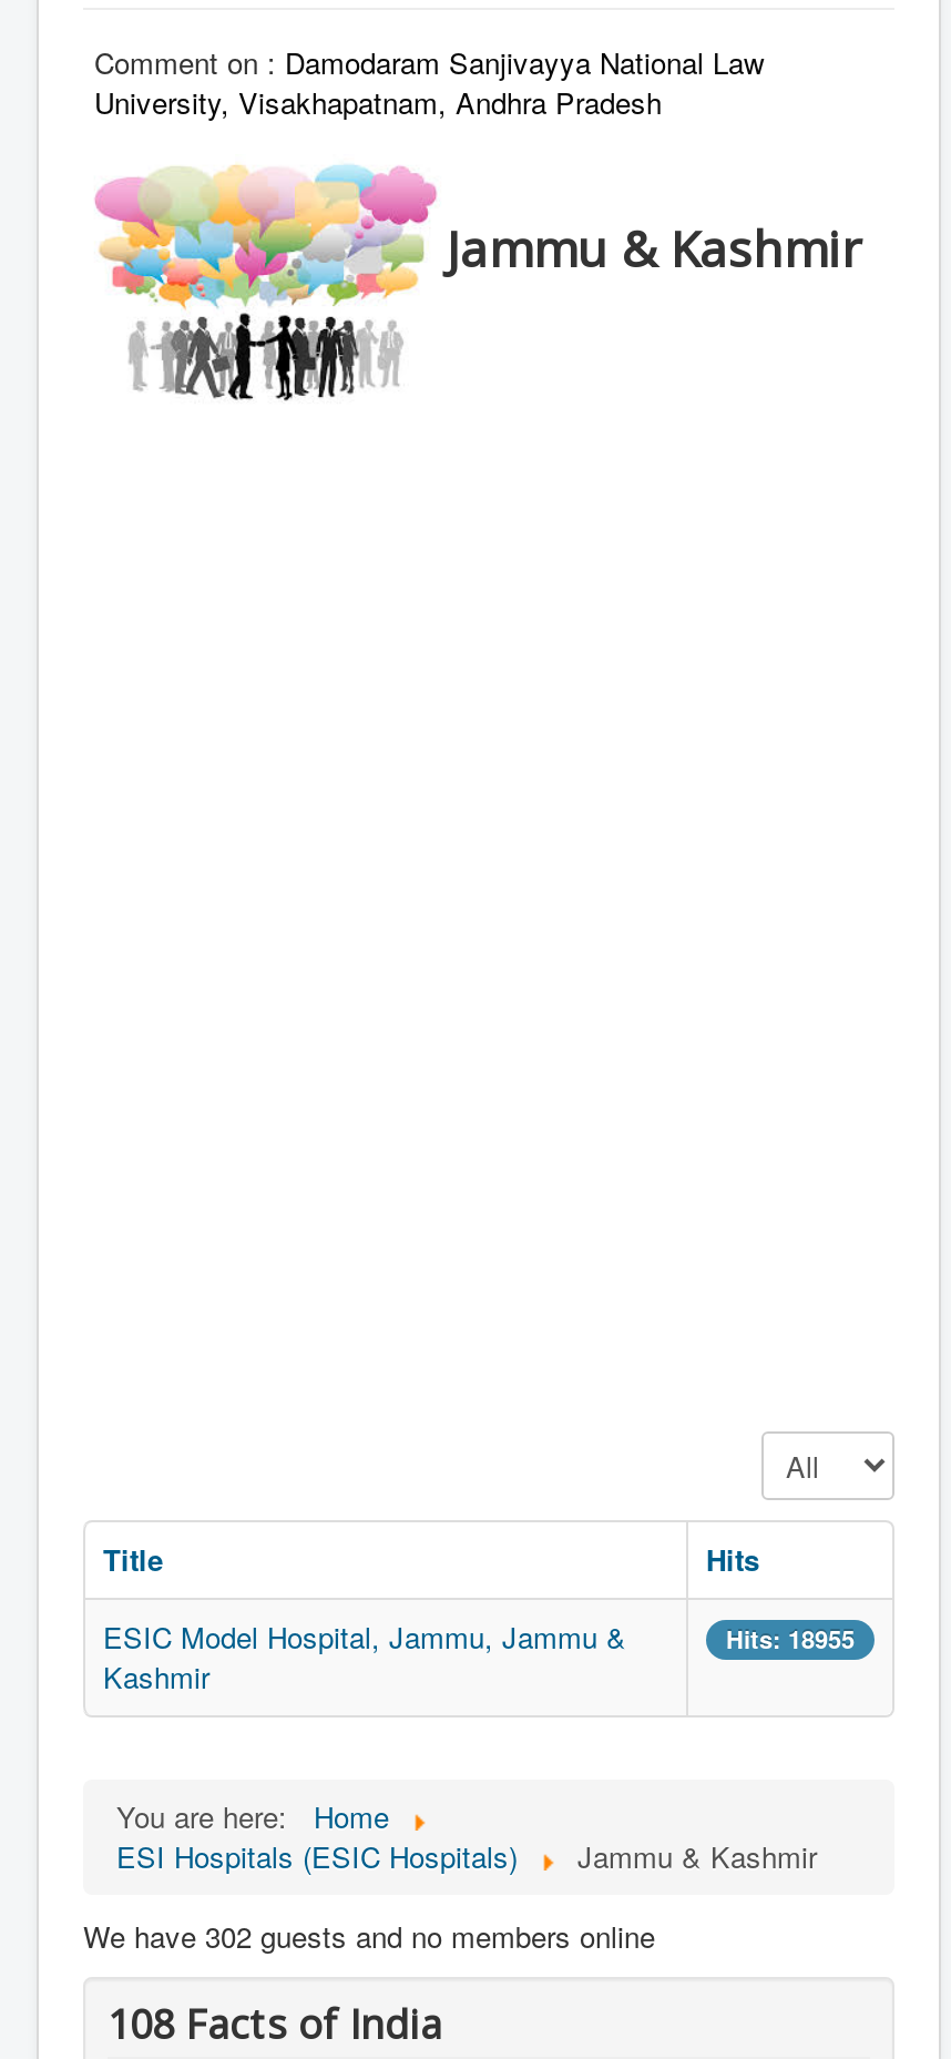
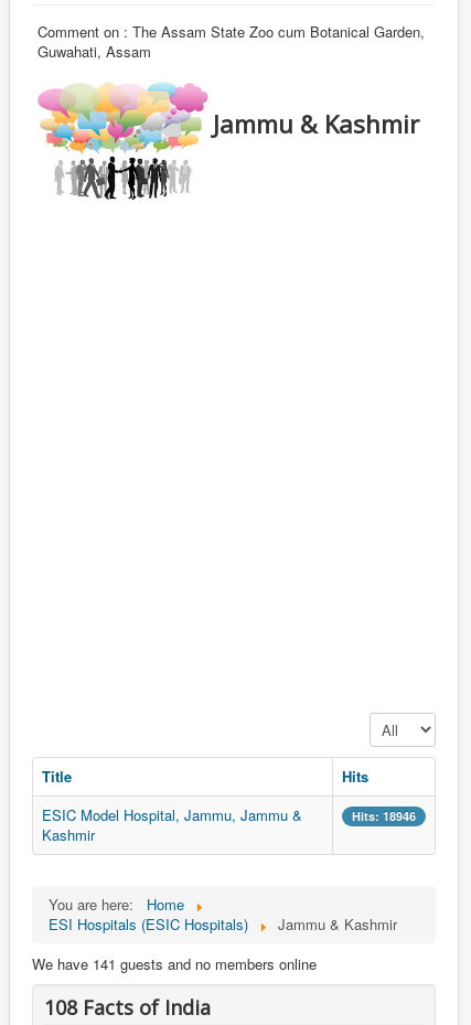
[94,41,764,123] Comment on : Damodaram Sanjivayya National Law | University, Visakhapatnam, Andhra Pradesh -> [38,21,425,62] Comment on : The Assam State Zoo cum Botanical Garden, | Guwahati, Assam
[726,1622,855,1655] Hits: 18955 -> [352,808,416,824] Hits: 18946
[83,1915,655,1957] We have 302 guests and no members online -> [32,953,317,974] We have 141 guests and no members online

